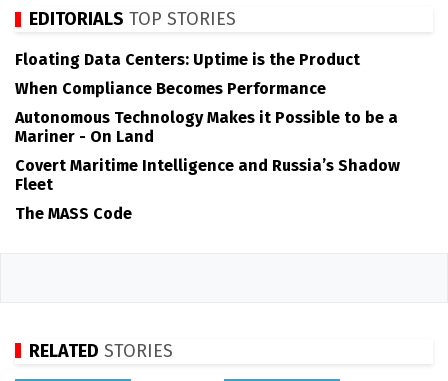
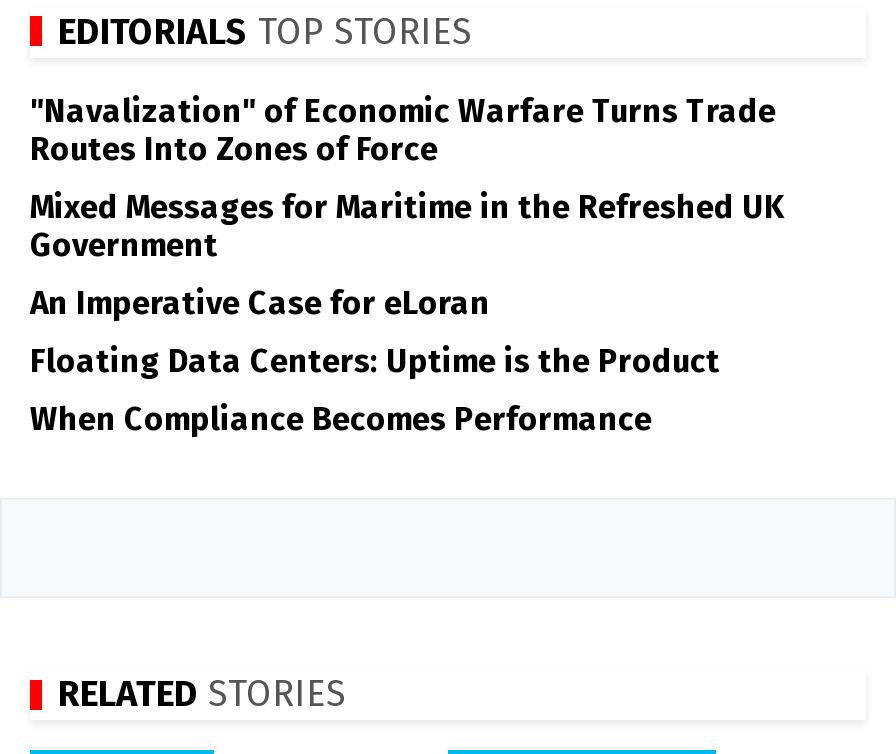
none -> [30,93,784,323] "Navalization" of Economic Warfare Turns Trade | Routes Into Zones of Force | Mixed Messages for Maritime in the Refreshed UK | Government | An Imperative Case for eLoran
moved [15,50,360,98] -> [30,343,720,439]: Floating Data Centers: Uptime is the Product | When Compliance Becomes Performance
[15,108,400,223] Autonomous Technology Makes it Possible to be a | Mariner - On Land | Covert Maritime Intelligence and Russia’s Shadow | Fleet | The MASS Code -> none

